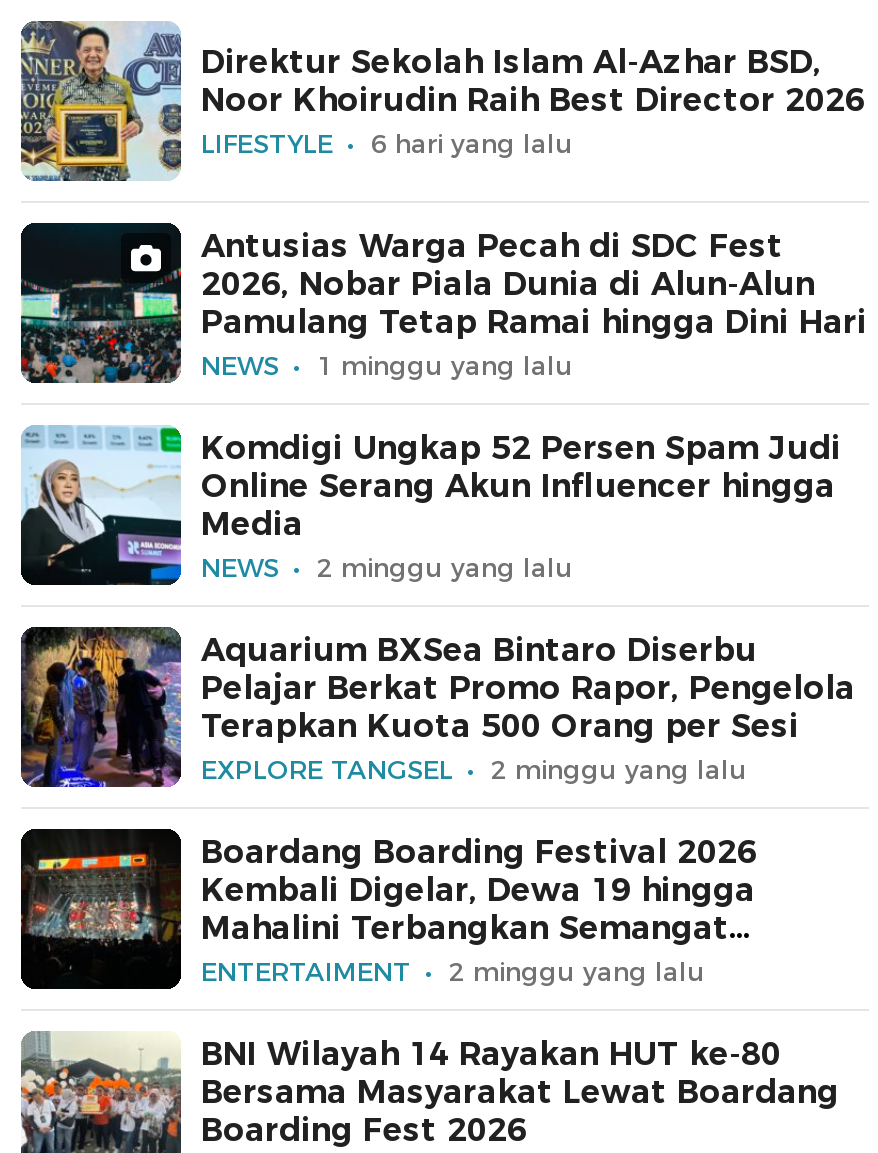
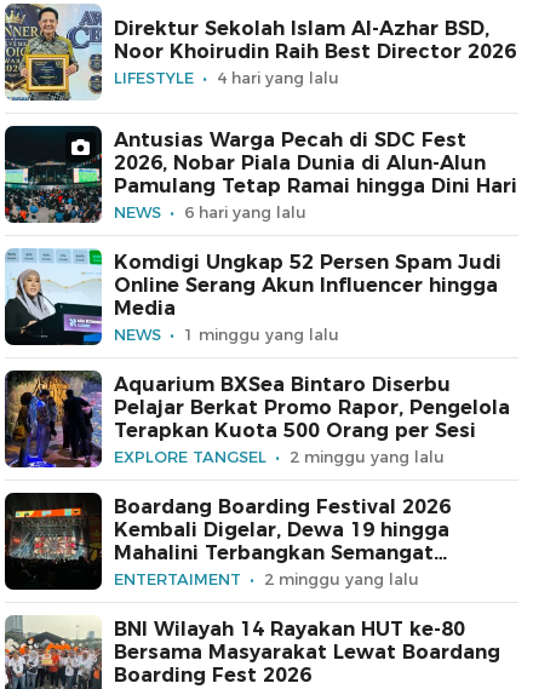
moved [371,127,573,159] -> [184,202,306,221]: 6 hari yang lalu
none -> [217,68,339,87] 4 hari yang lalu
moved [317,348,573,380] -> [184,324,339,343]: 1 minggu yang lalu
[317,550,573,582] 2 minggu yang lalu -> none

